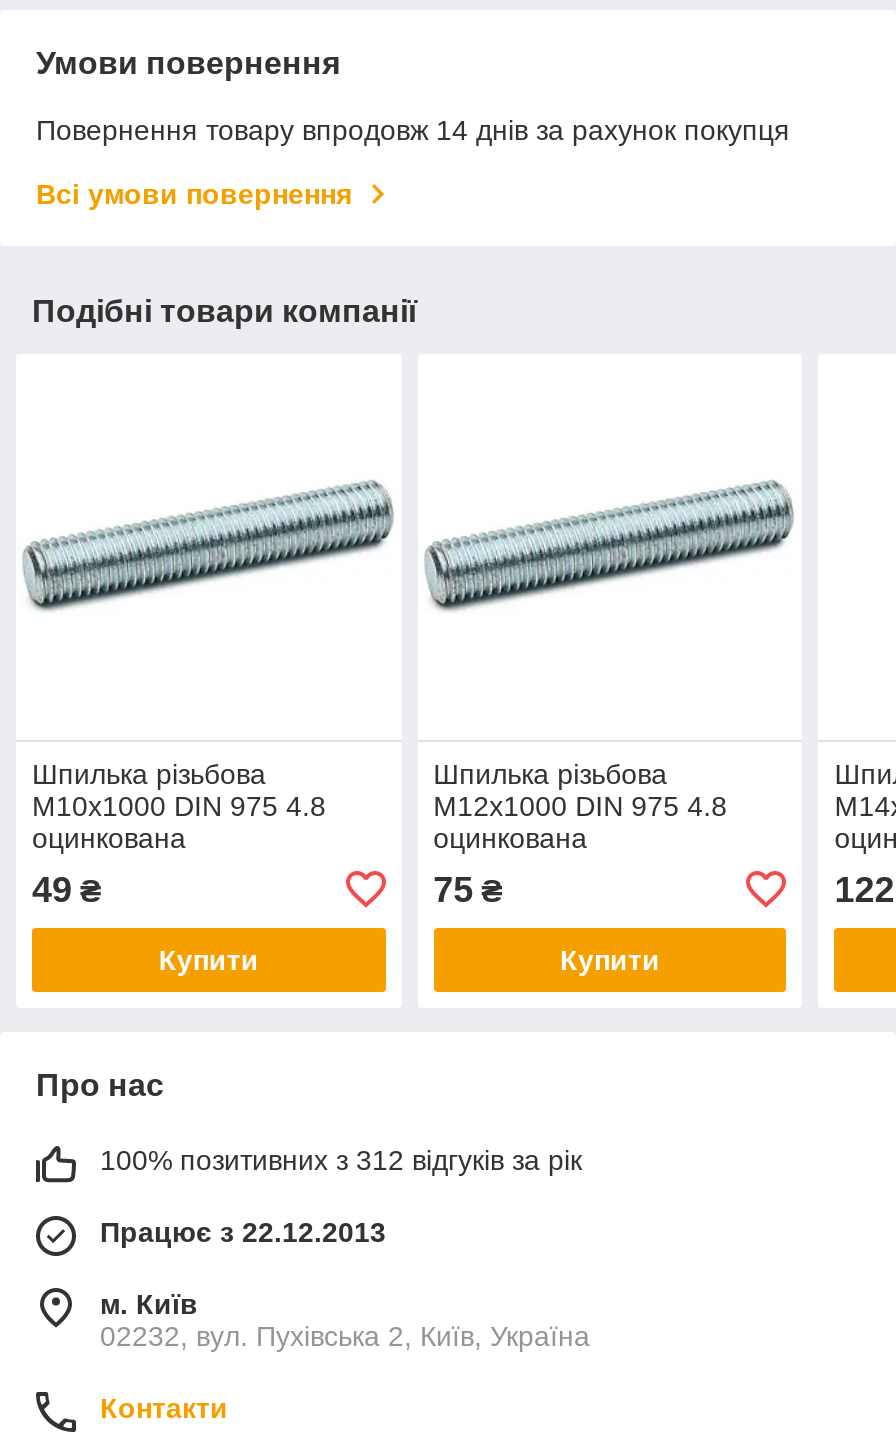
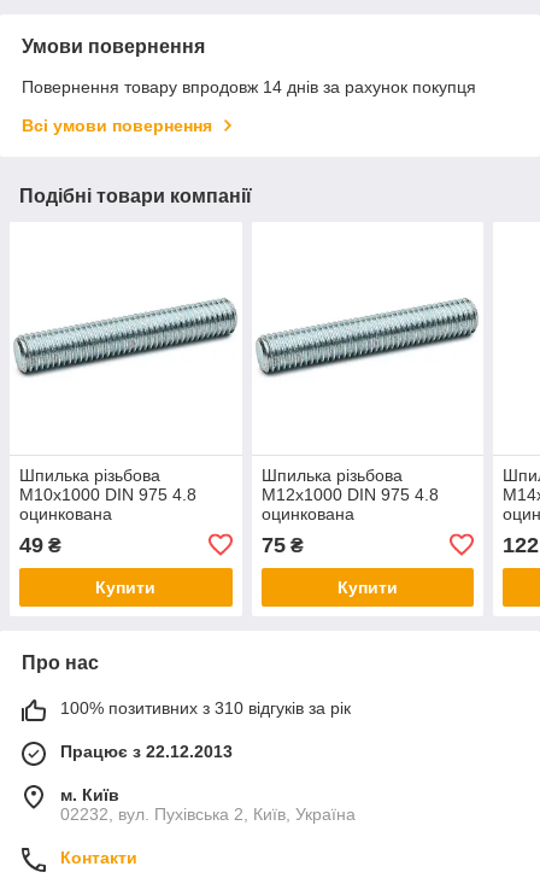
[100,1144,582,1176] 100% позитивних з 312 відгуків за рік -> [60,698,351,717] 100% позитивних з 310 відгуків за рік

